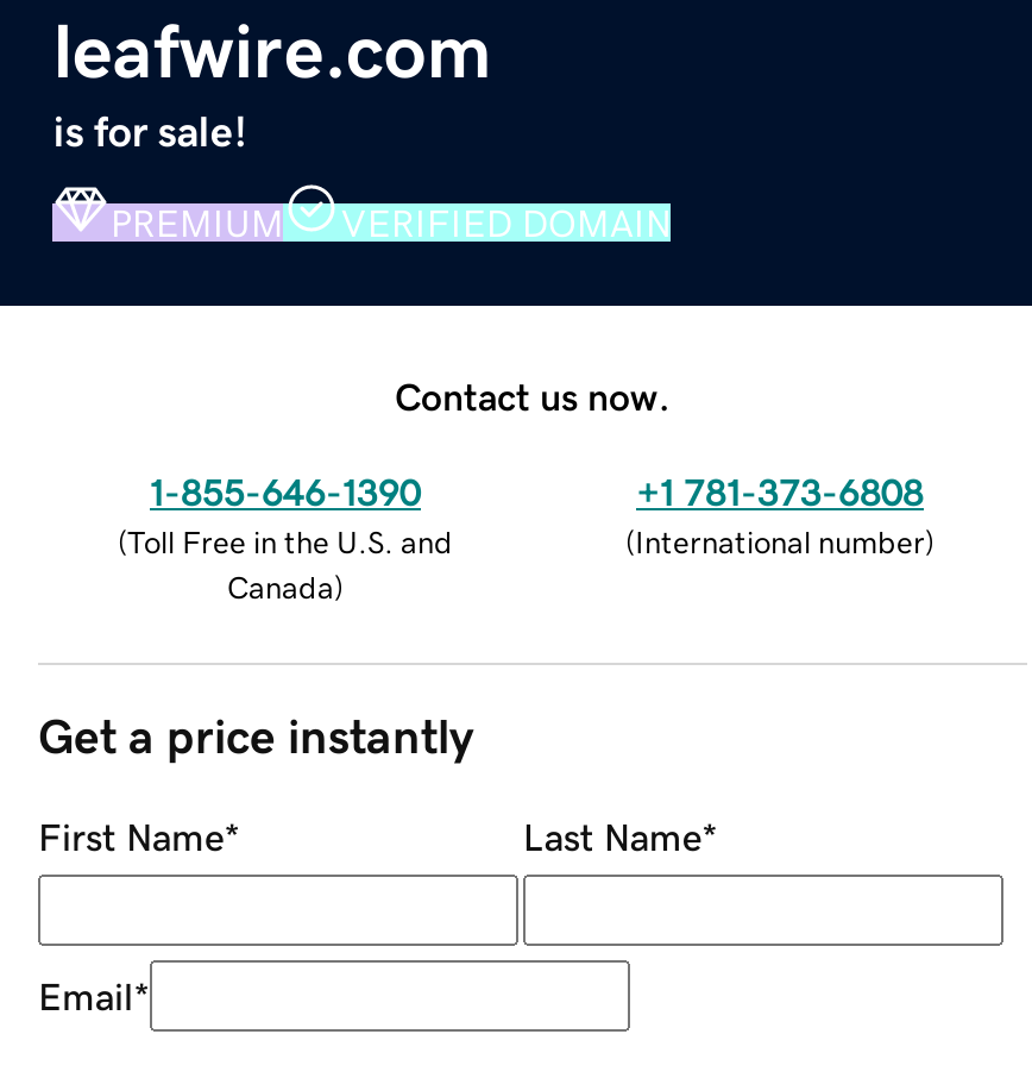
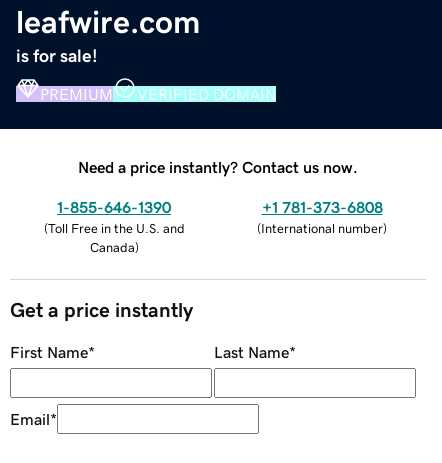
[395,376,671,414] Contact us now. -> [78,159,358,175] Need a price instantly? Contact us now.

